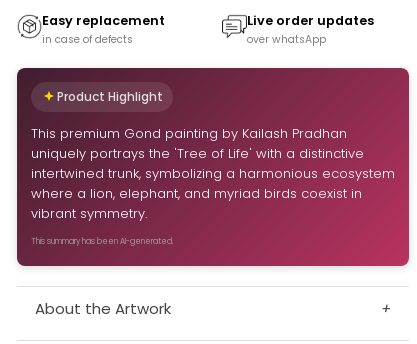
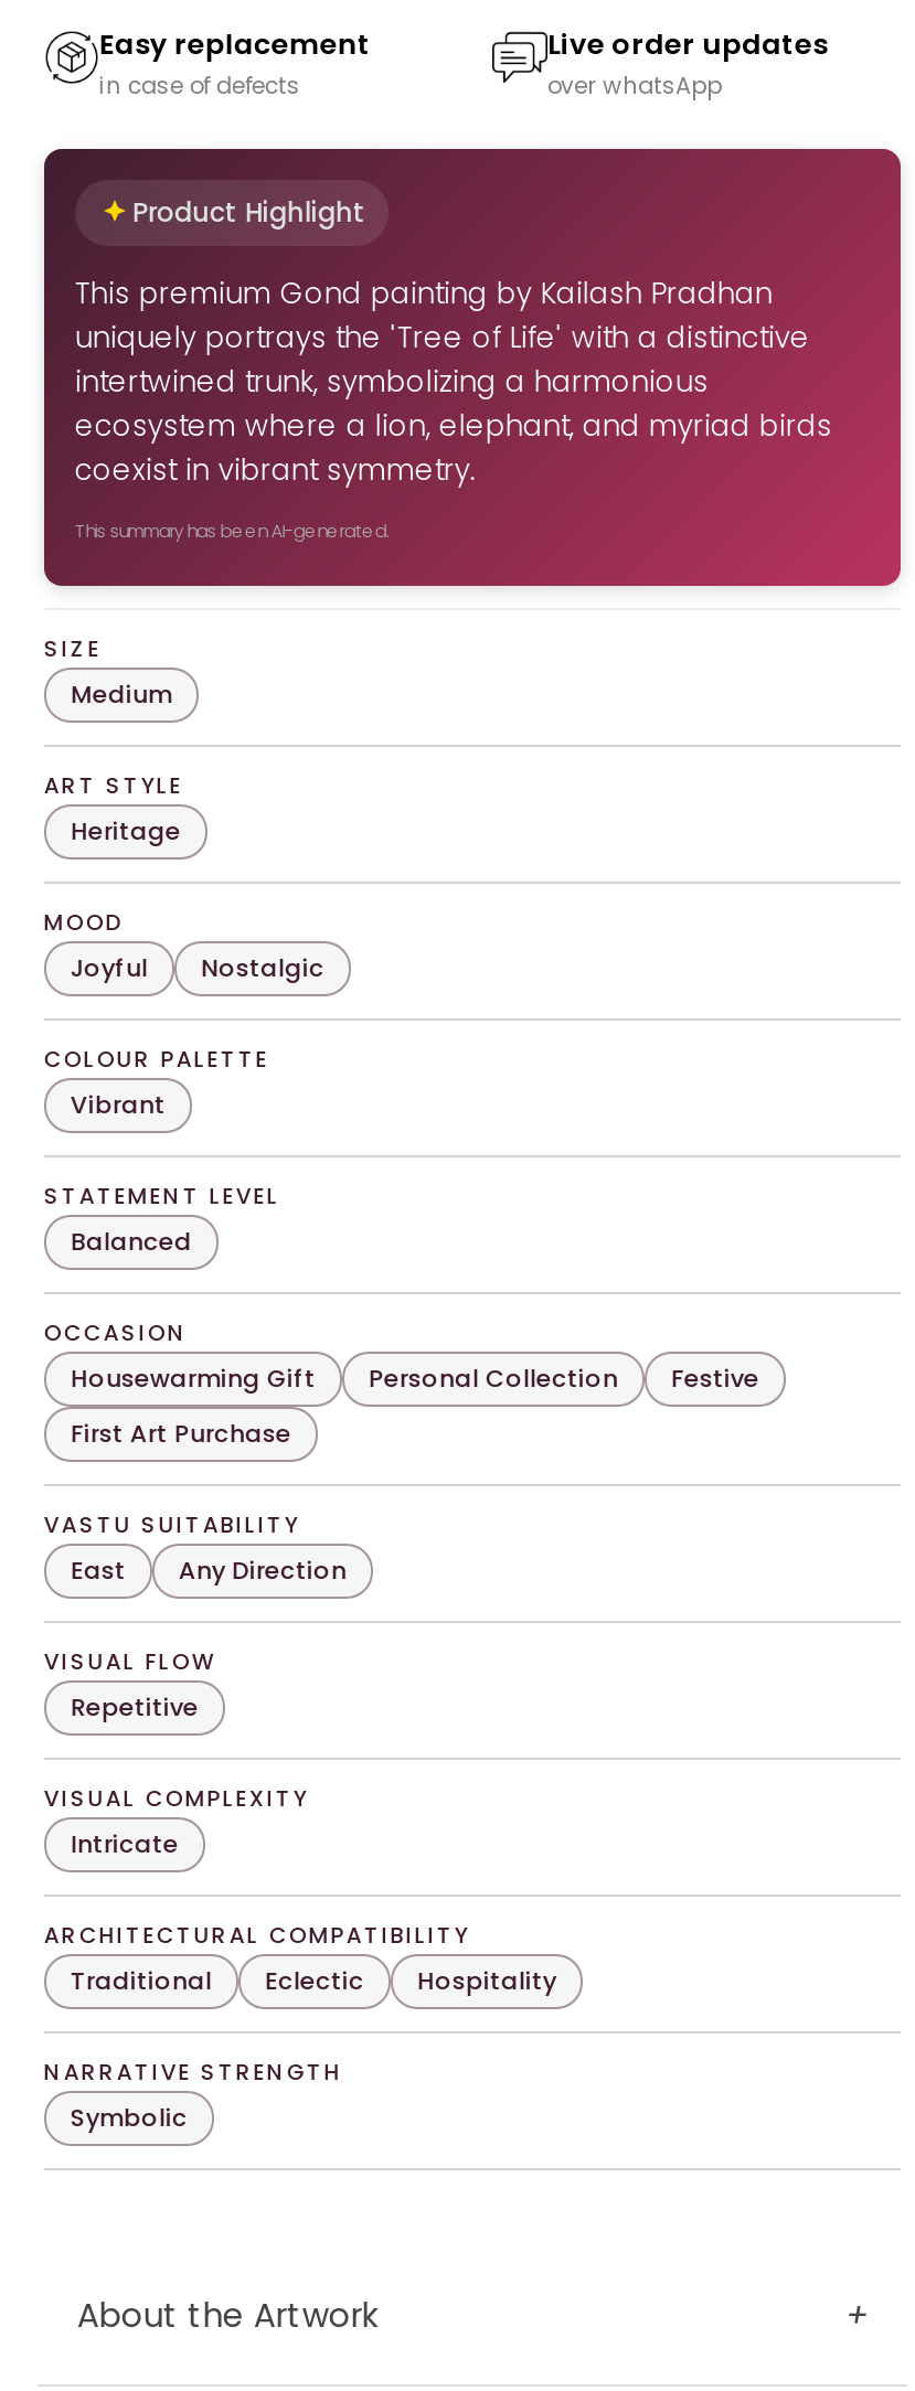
none -> [44,633,759,2135] SIZE | Medium | ART STYLE | Heritage | MOOD | Joyful | Nostalgic | COLOUR PALETTE | Vibrant | STATEMENT LEVEL | Balanced | OCCASION | Housewarming Gift | Personal Collection | Festive | First Art Purchase | VASTU SUITABILITY | East | Any Direction | VISUAL FLOW | Repetitive | VISUAL COMPLEXITY | Intricate | ARCHITECTURAL COMPATIBILITY | Traditional | Eclectic | Hospitality | NARRATIVE STRENGTH | Symbolic

